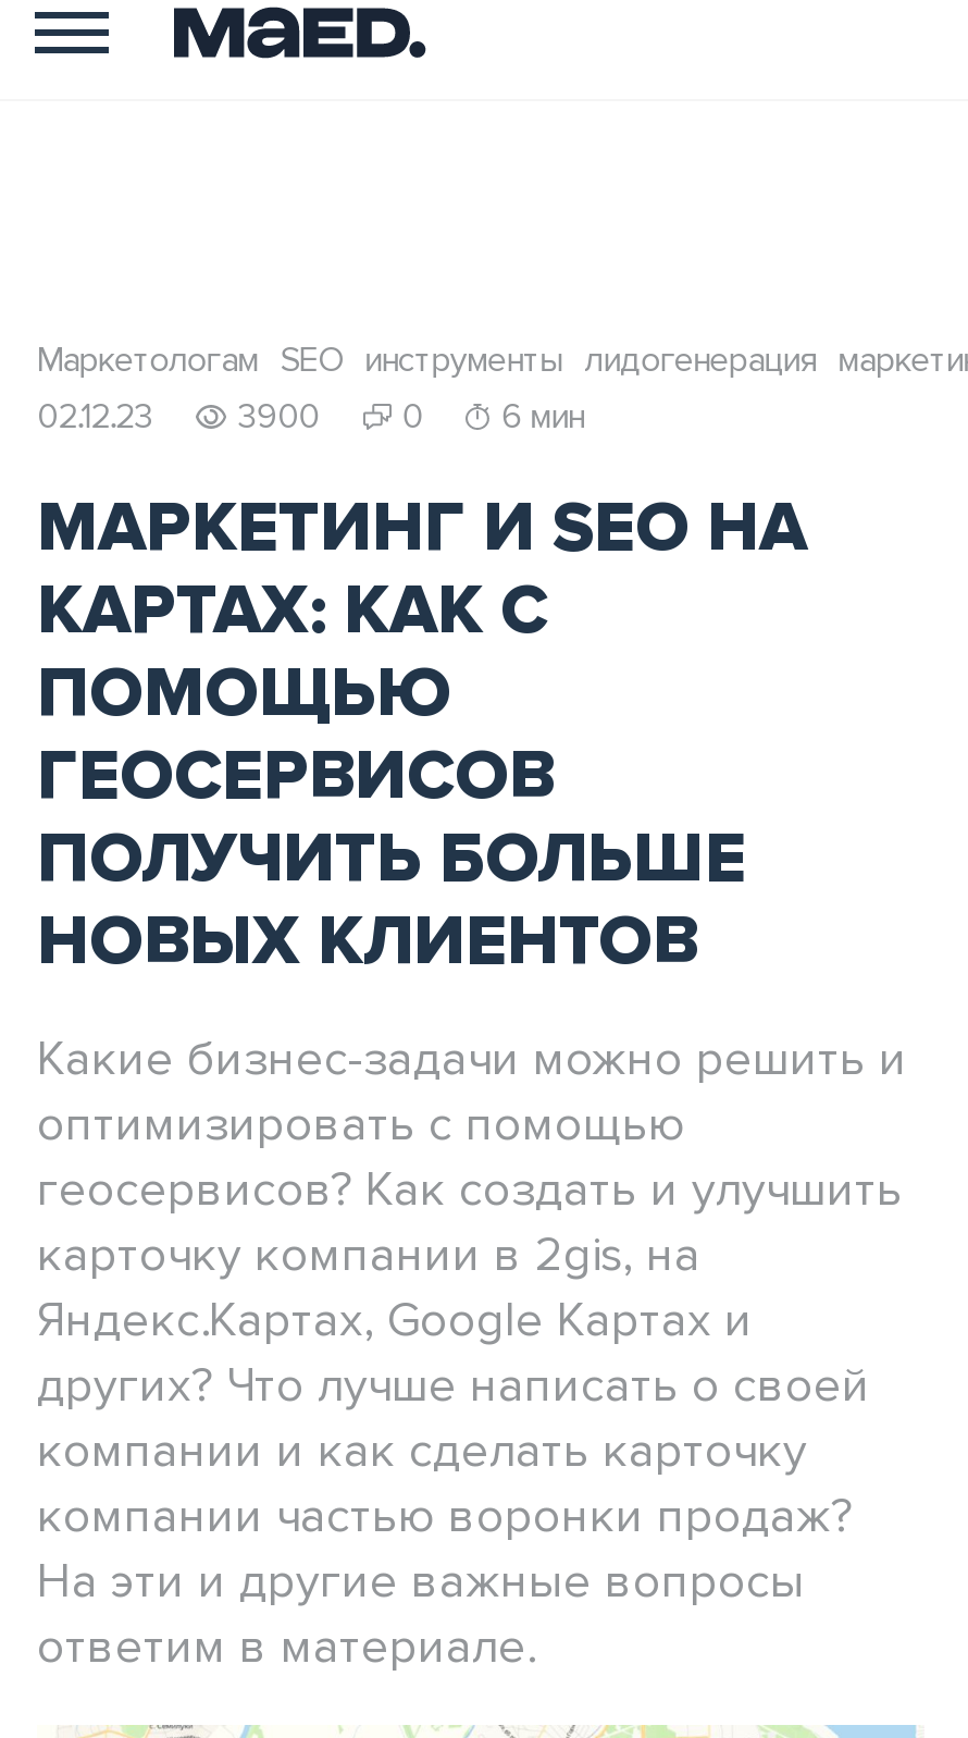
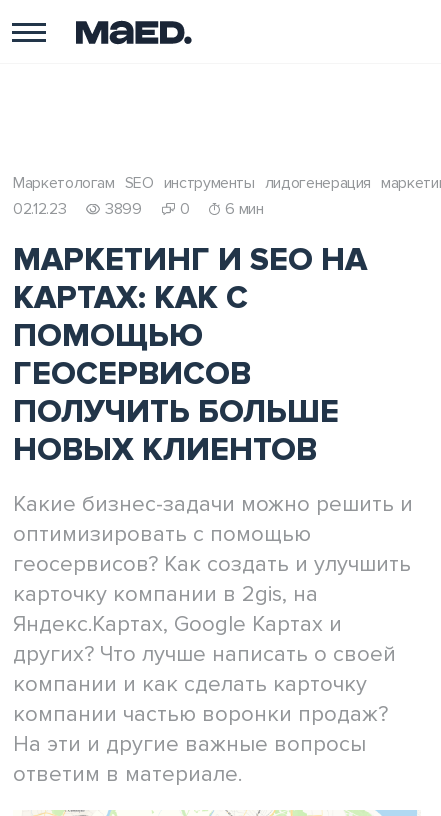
[37,395,584,439] 02.12.23 3900 0 6 мин -> [13,199,264,219] 02.12.23 3899 0 6 мин

